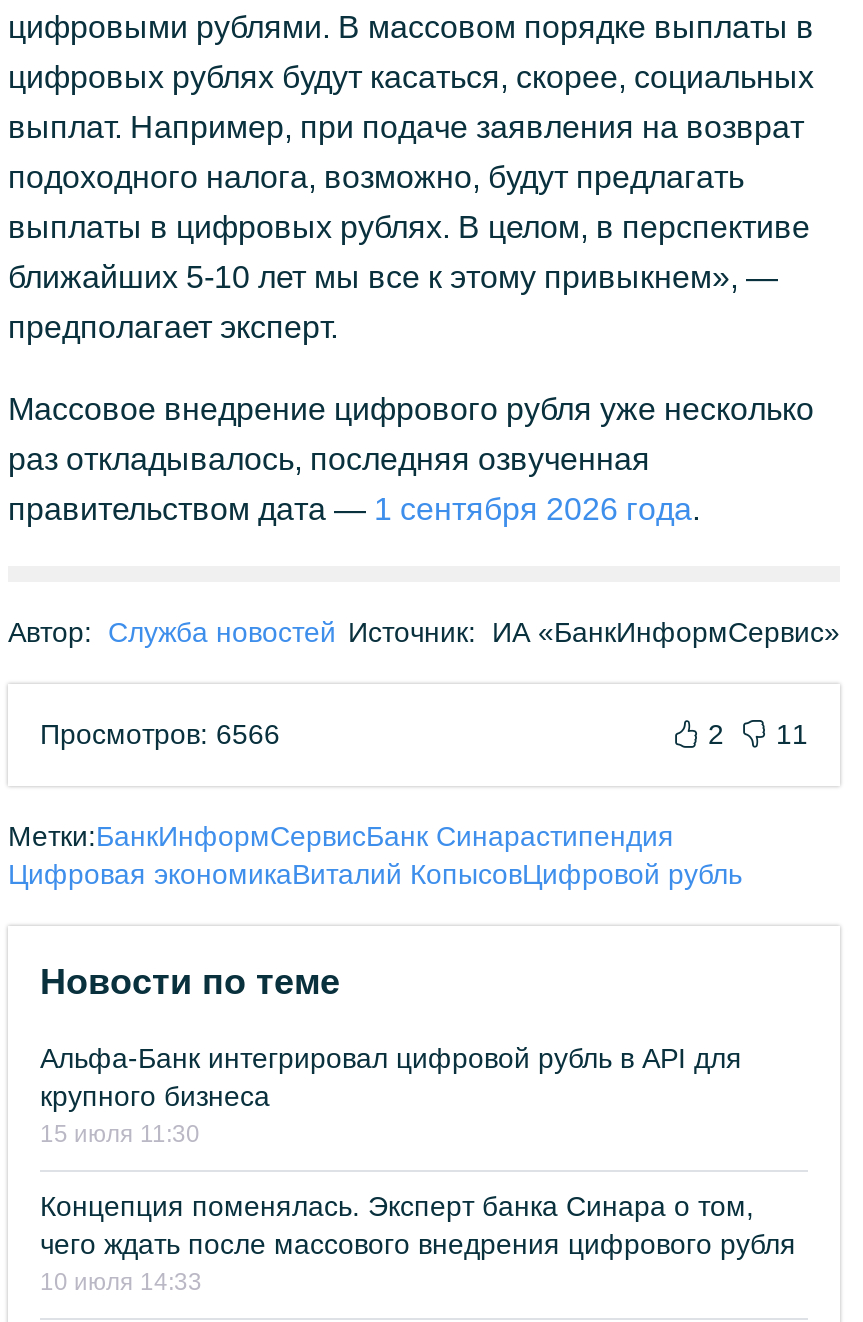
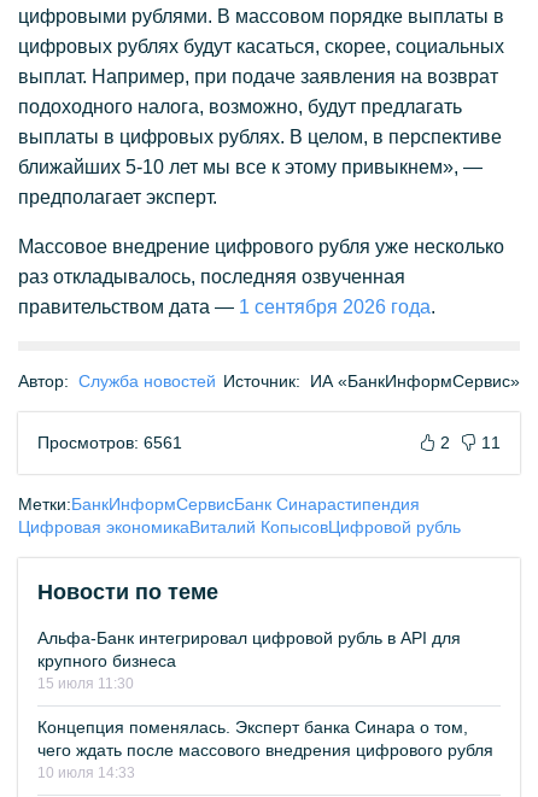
[40,718,280,750] Просмотров: 6566 -> [37,433,182,452] Просмотров: 6561

